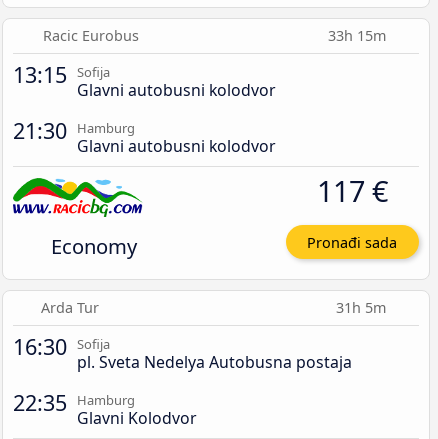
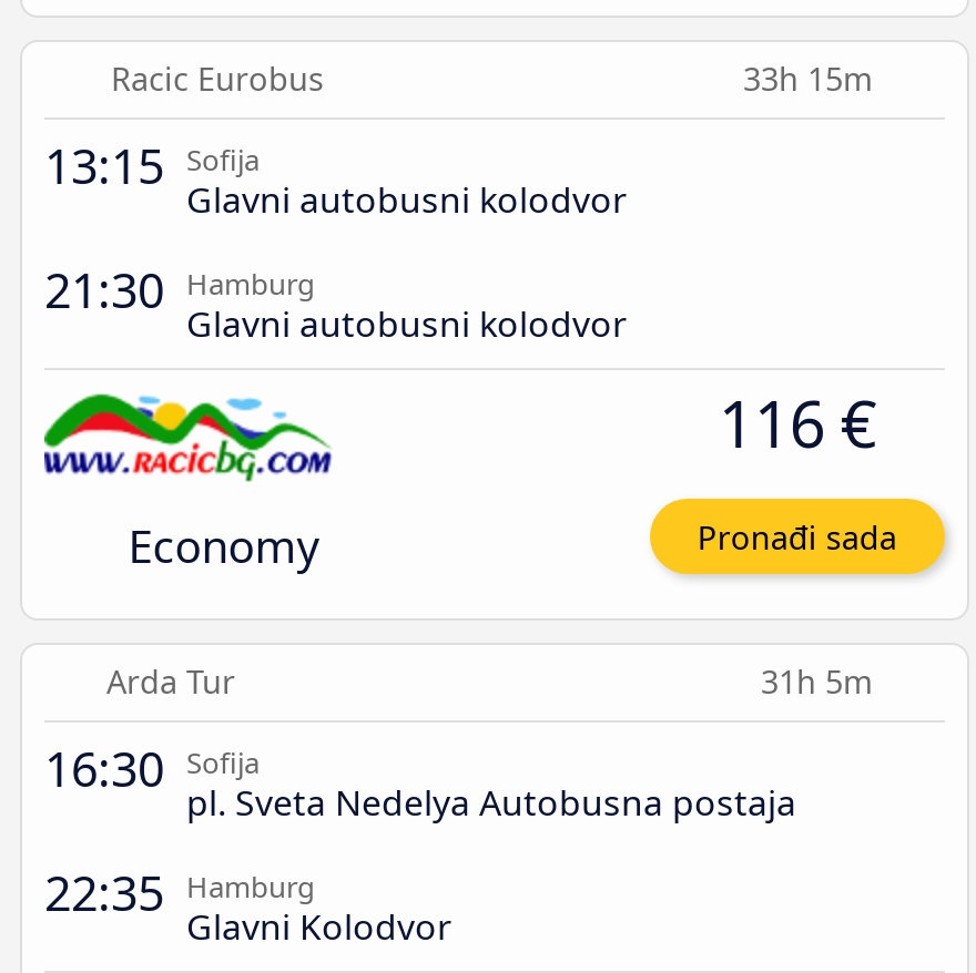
[317,171,388,210] 117 € -> [718,380,876,466] 116 €

